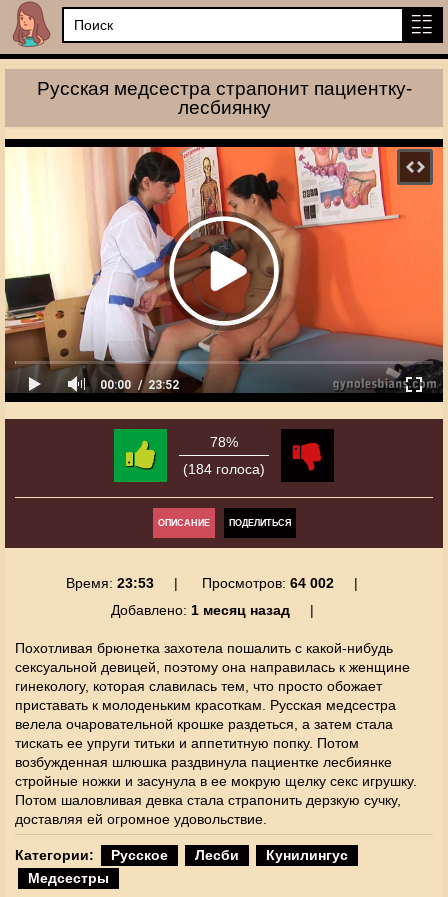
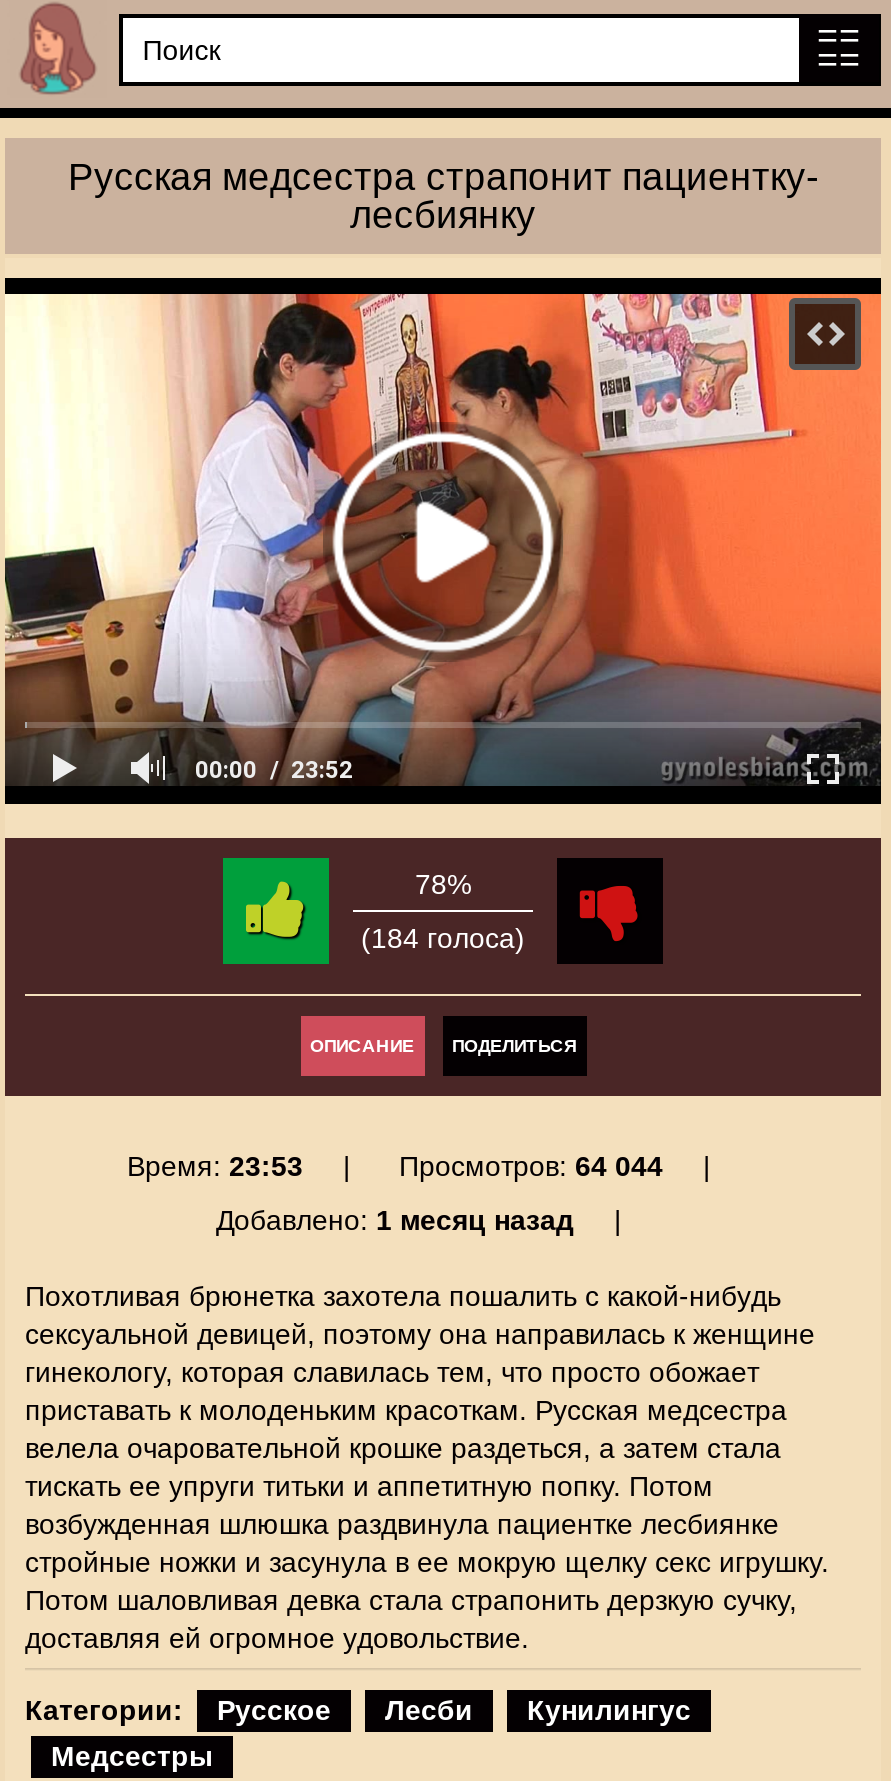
[202,575,334,591] Просмотров: 64 002 -> [399,1150,663,1182] Просмотров: 64 044

